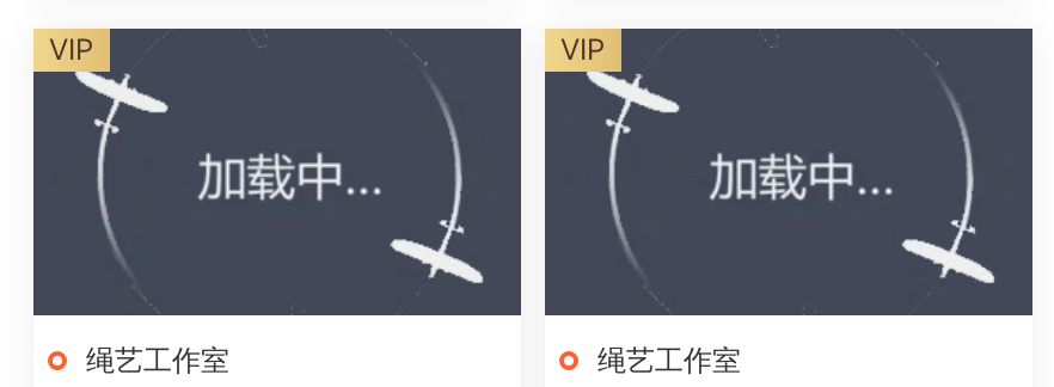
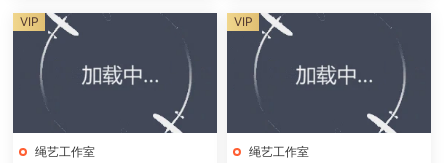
[74,26,189,134] [image] -> [31,13,80,56] [image]
[586,26,700,134] [image] -> [245,13,294,56] [image]
[368,217,485,318] [image] -> [152,93,201,134] [image]
[880,217,997,318] [image] -> [366,93,415,134] [image]

